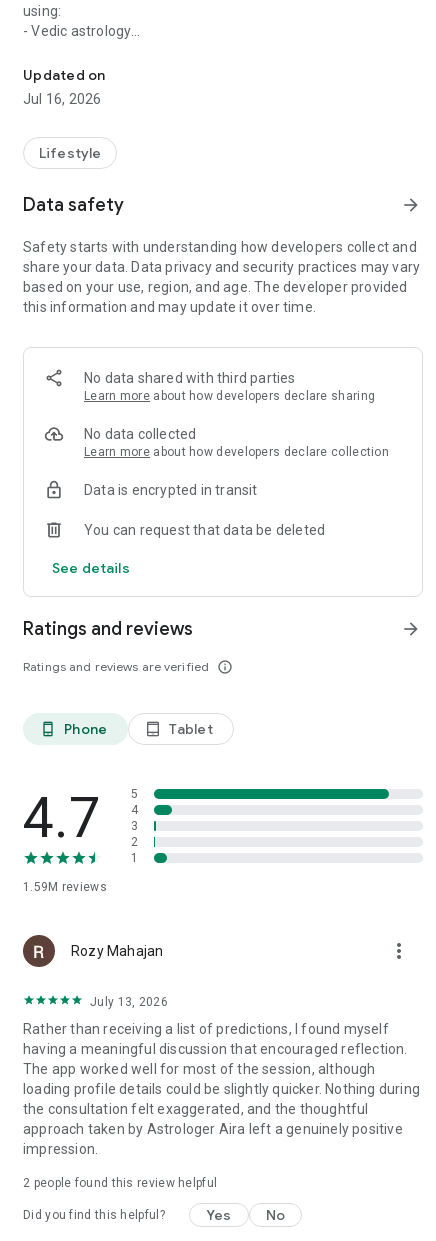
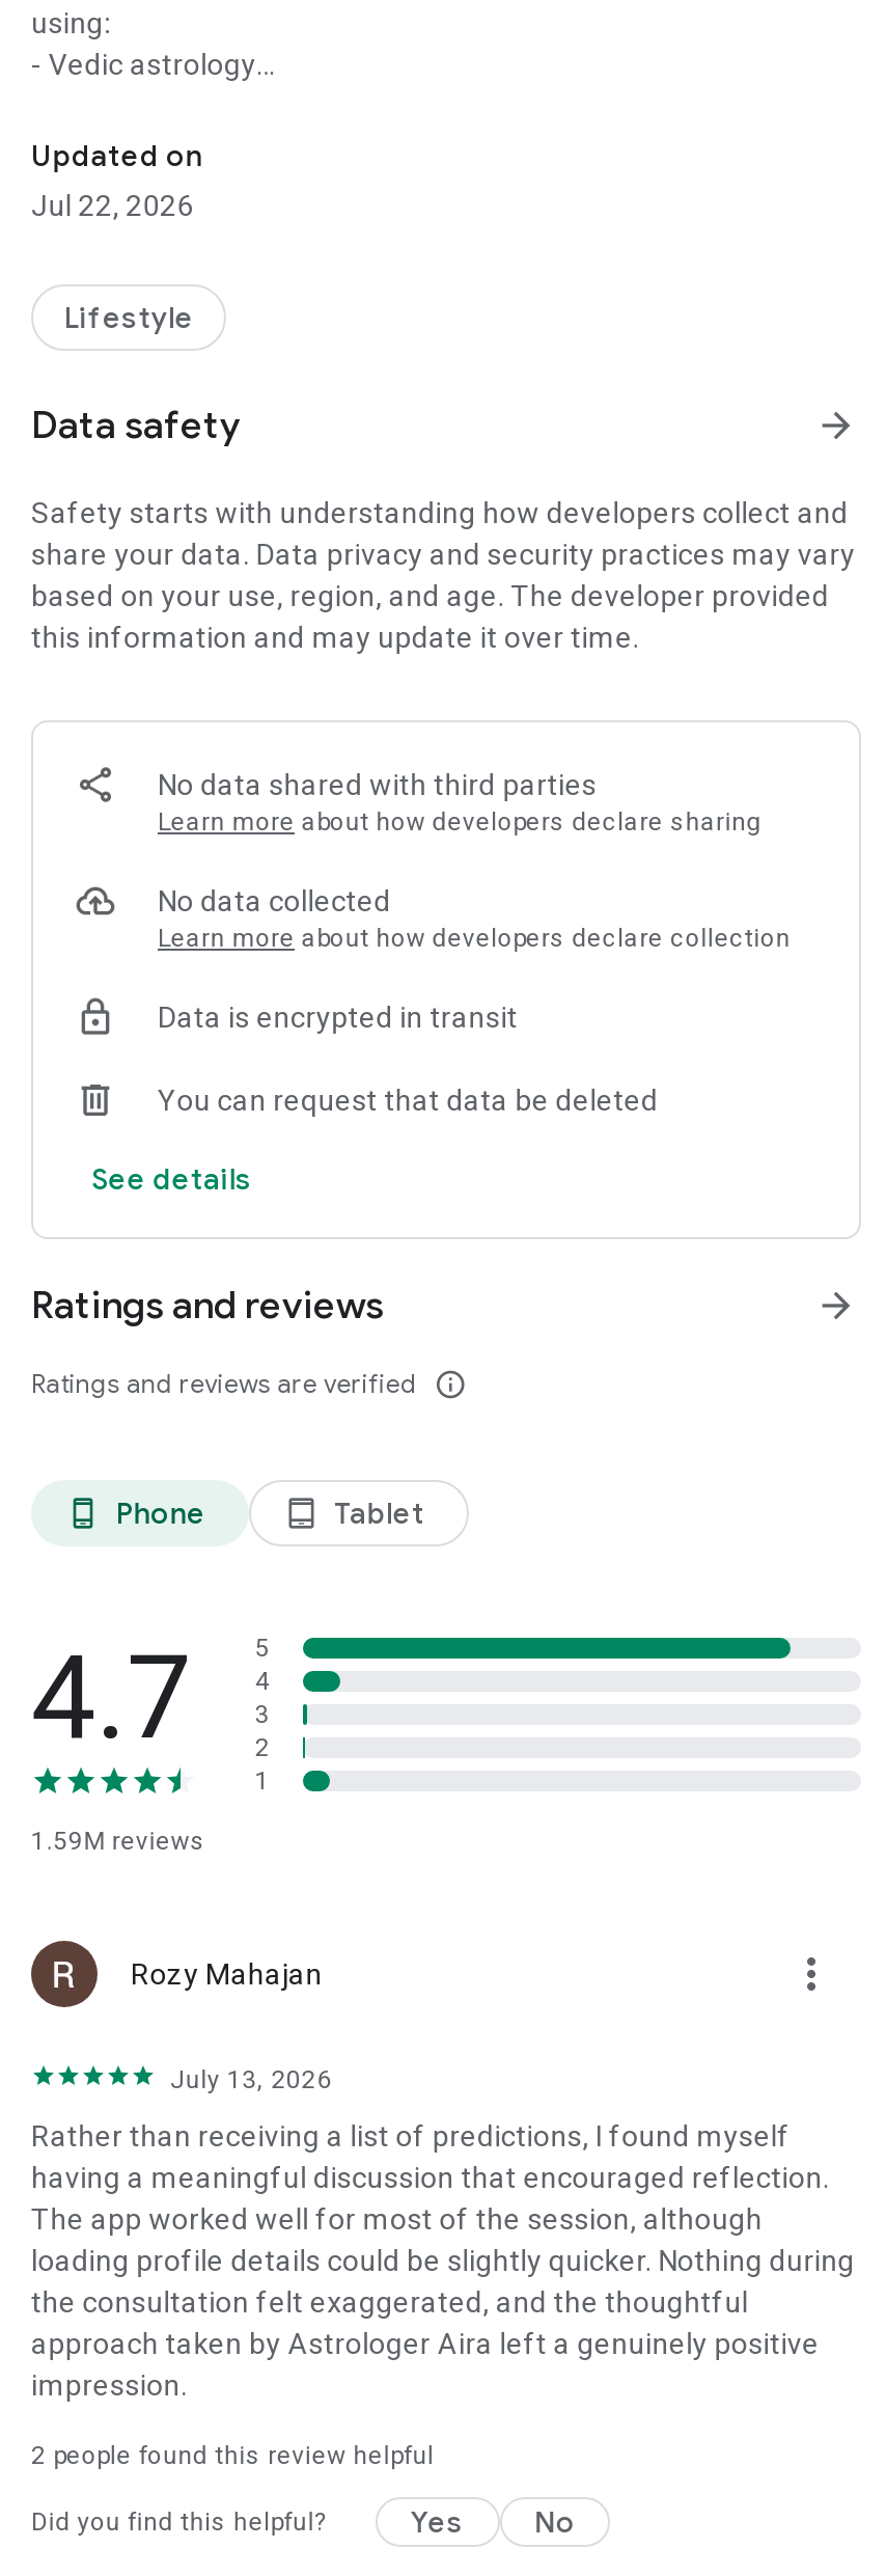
[23,91,101,107] Jul 16, 2026 -> [31,189,194,222] Jul 22, 2026

